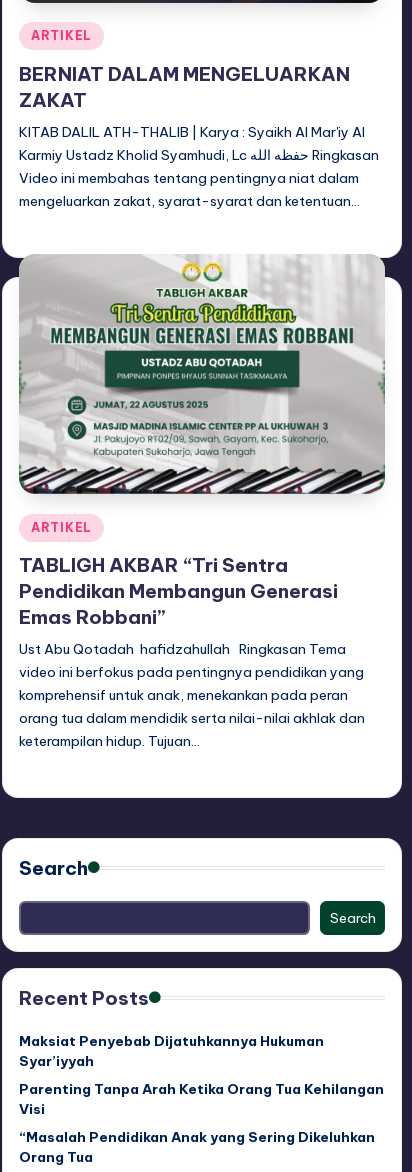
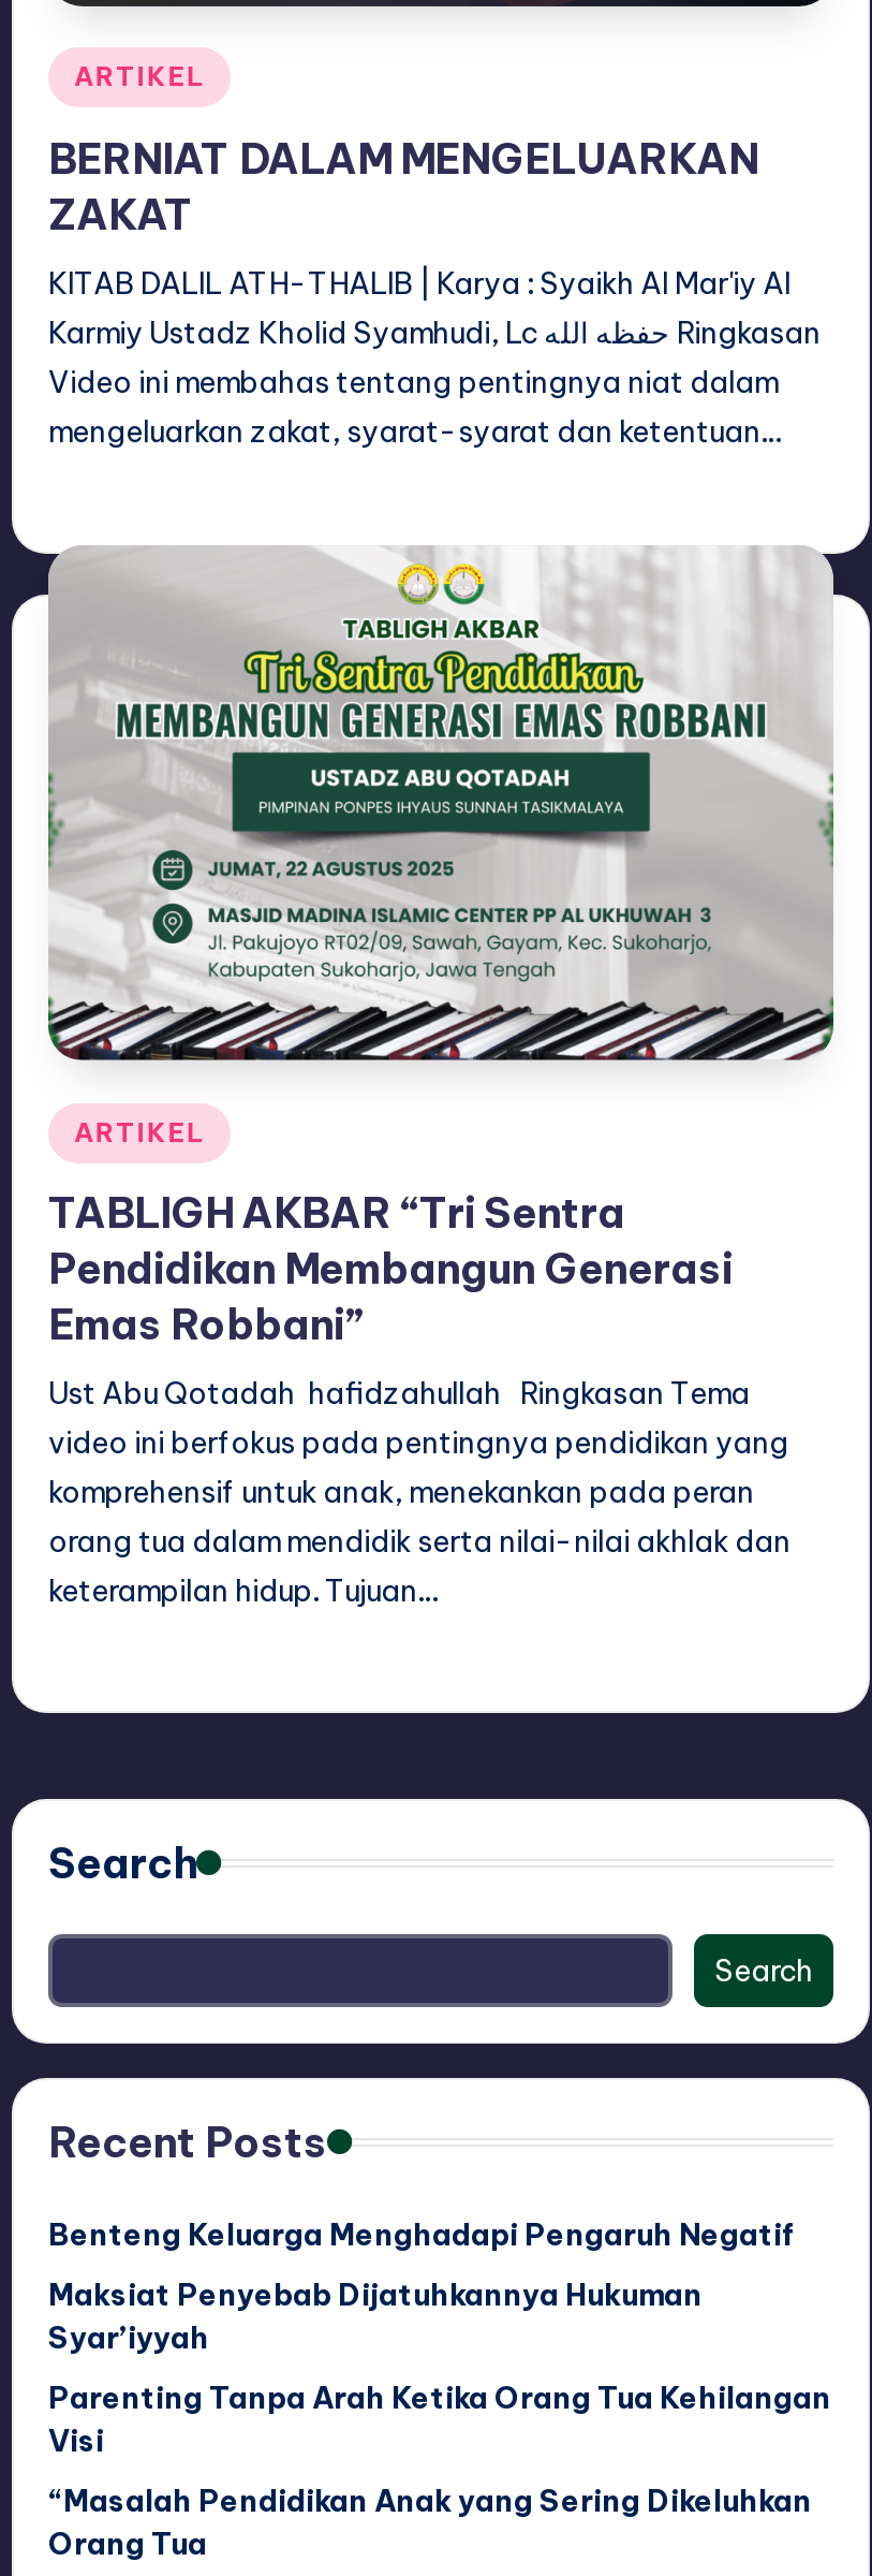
none -> [48,2215,797,2254] Benteng Keluarga Menghadapi Pengaruh Negatif

